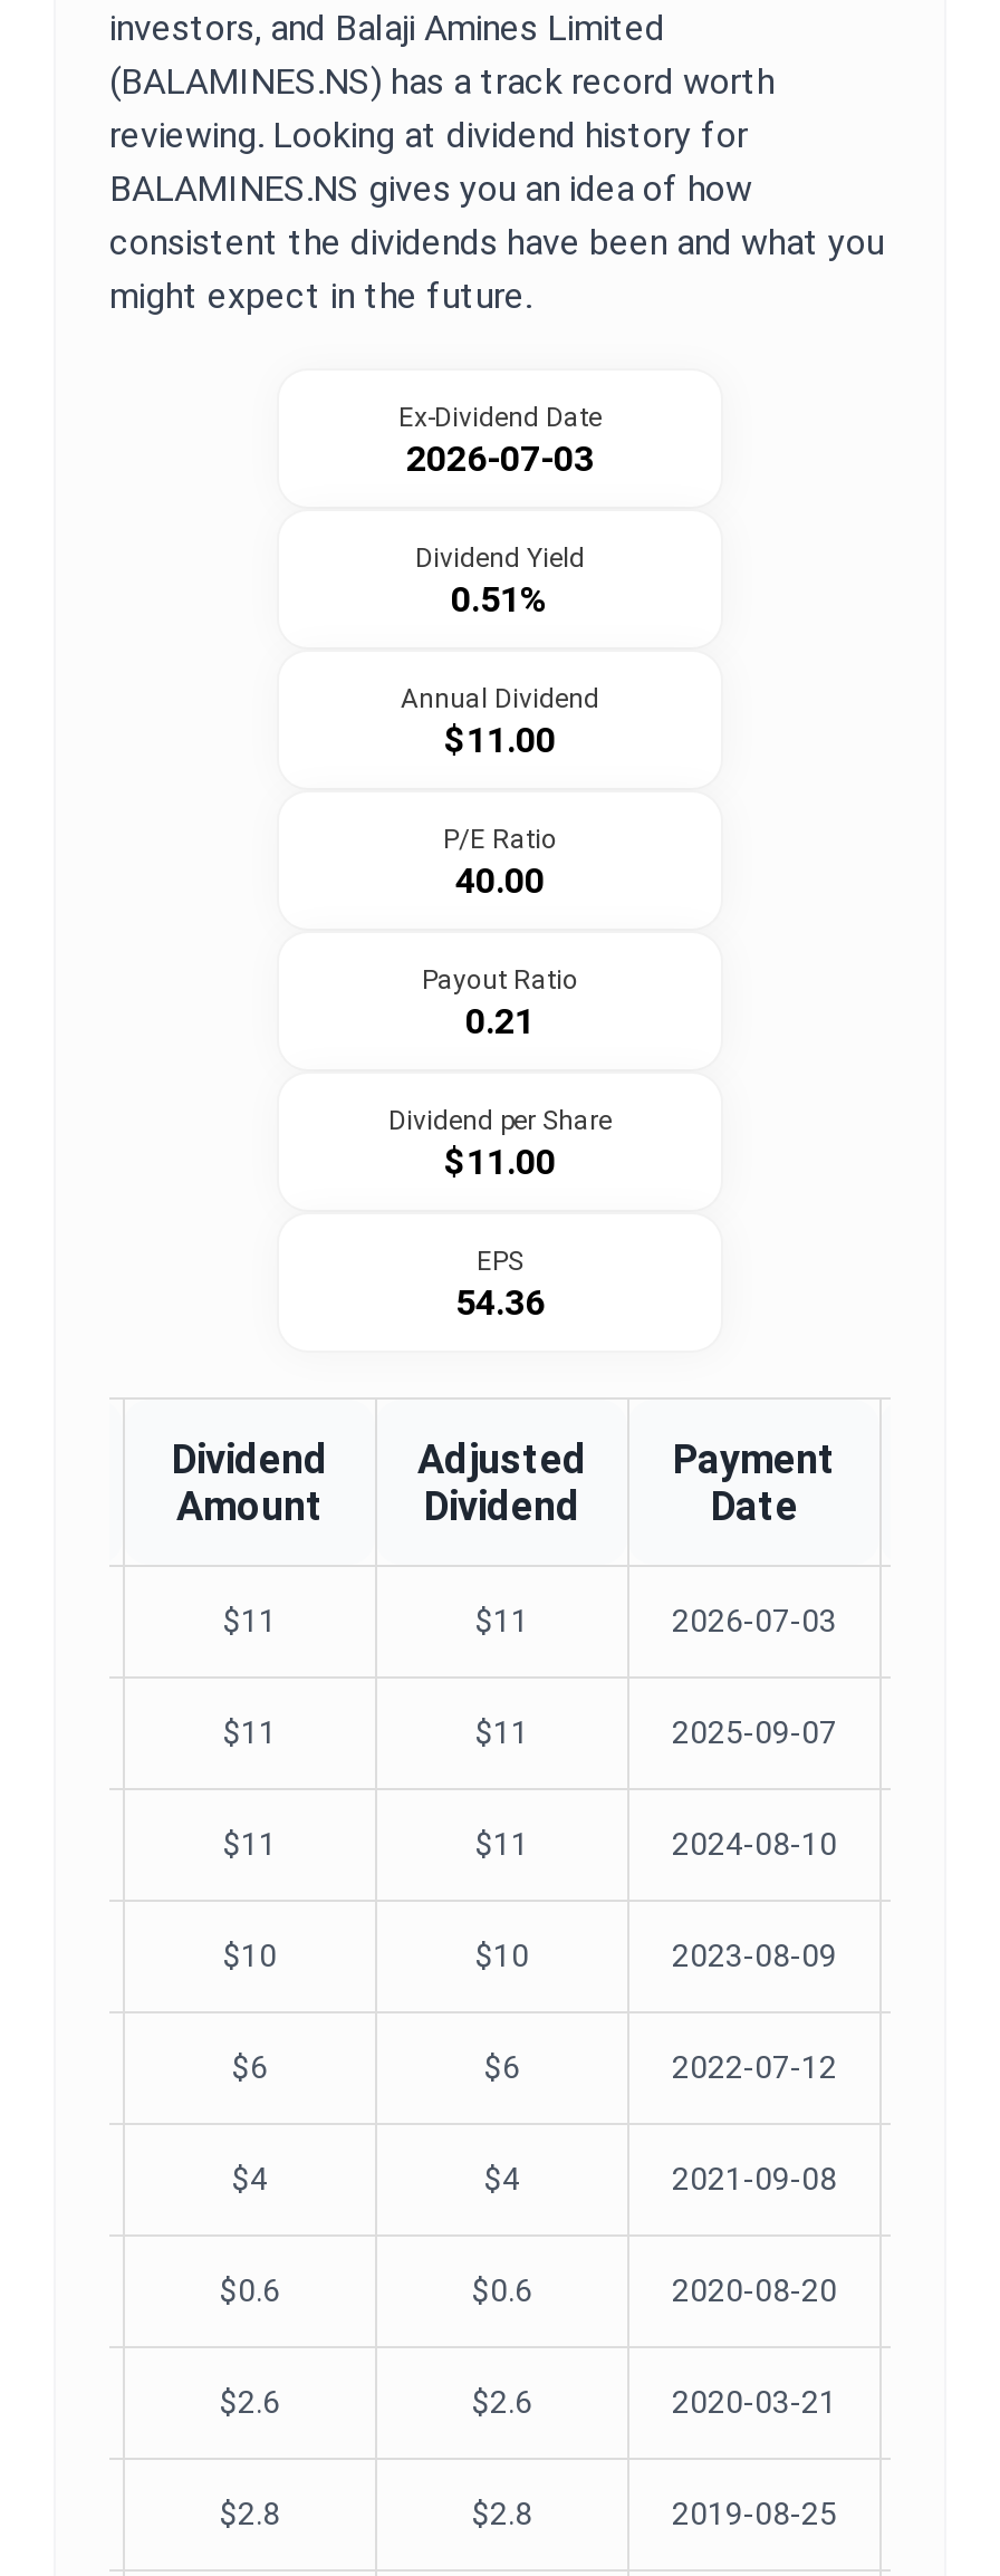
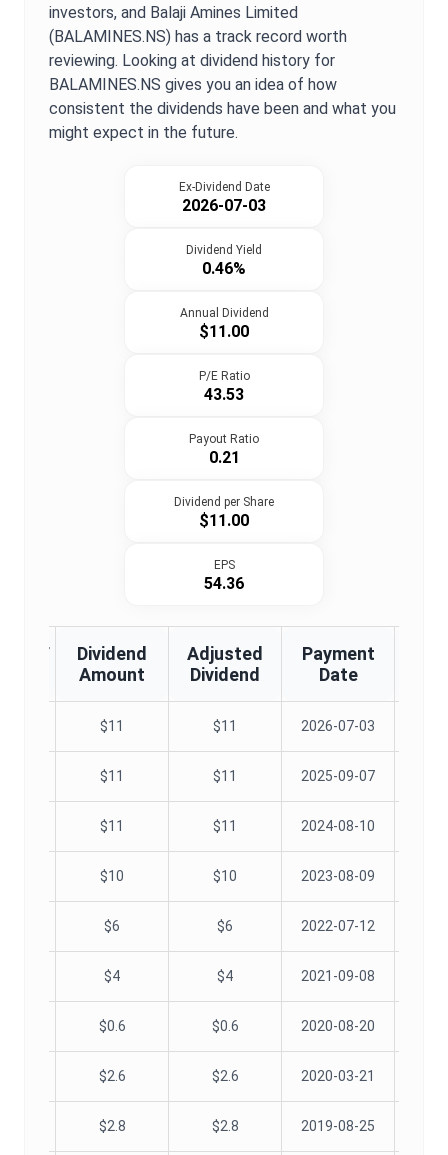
[451,578,549,621] 0.51% -> [202,259,246,278] 0.46%
[455,859,545,902] 40.00 -> [204,385,244,404] 43.53

